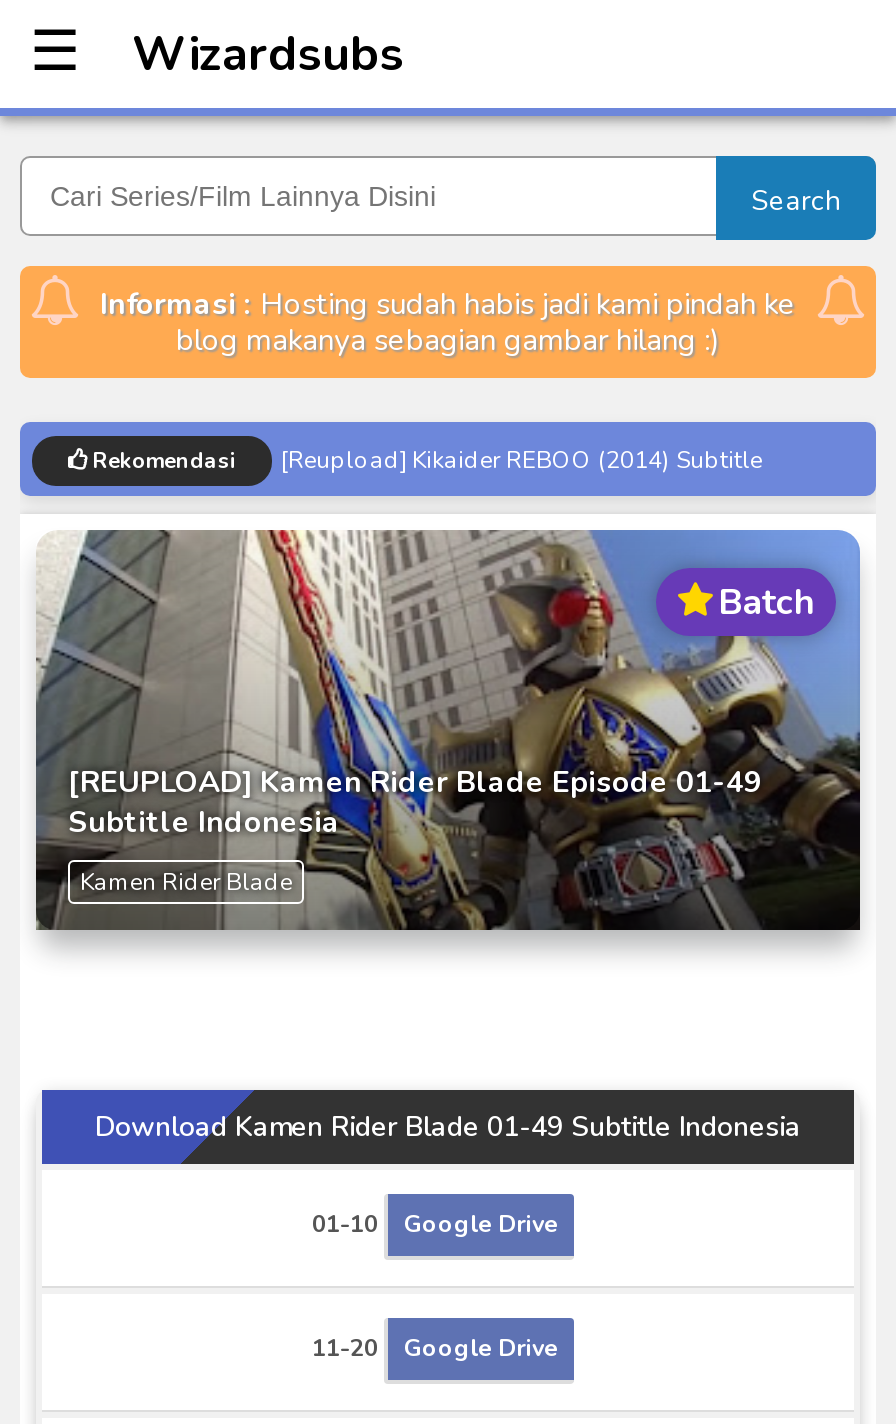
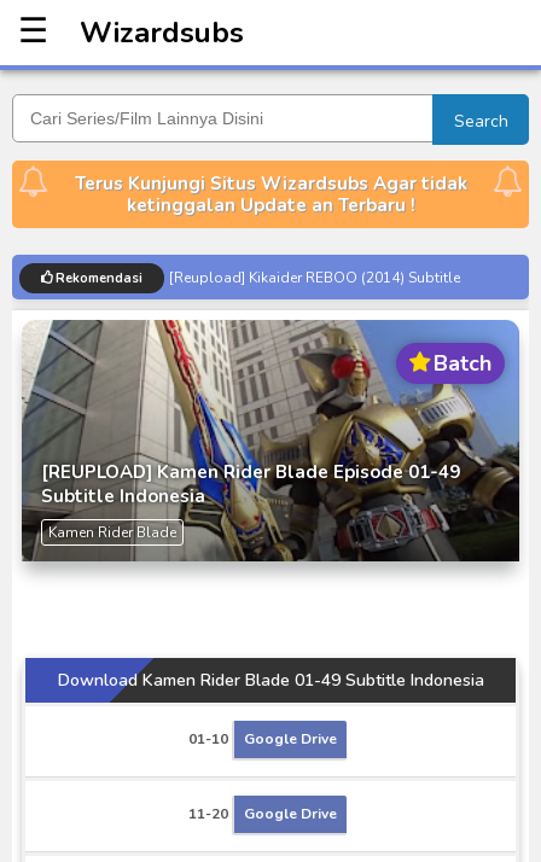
[100,284,796,360] Informasi : Hosting sudah habis jadi kami pindah ke | blog makanya sebagian gambar hilang :) -> [74,171,467,217] Terus Kunjungi Situs Wizardsubs Agar tidak | ketinggalan Update an Terbaru !

